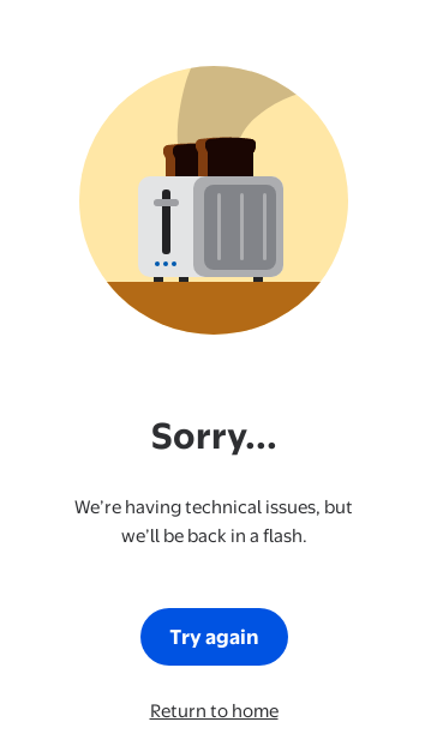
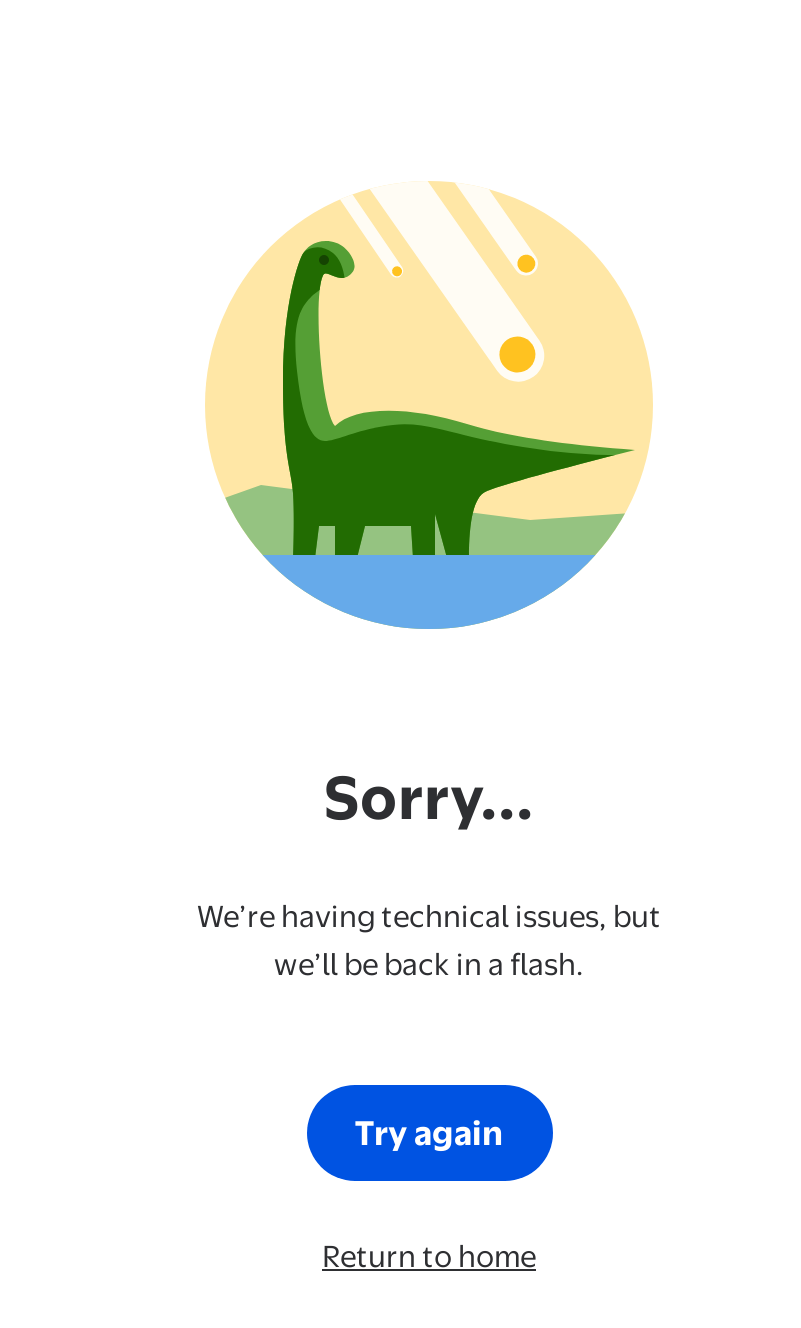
[92,66,333,336] [image] -> [225,183,633,631] [image]

